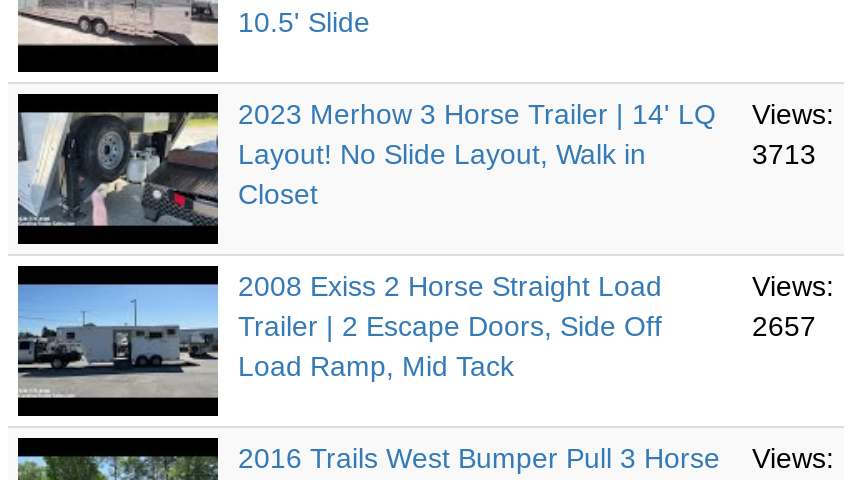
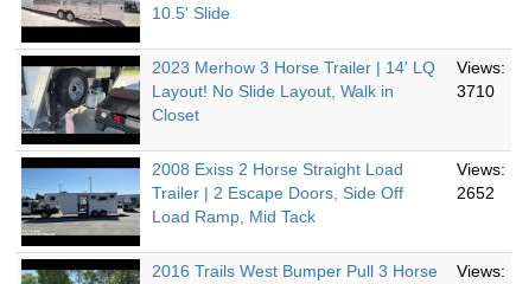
[752,137,816,169] 3713 -> [457,81,495,100] 3710
[752,309,816,341] 2657 -> [457,183,495,202] 2652

